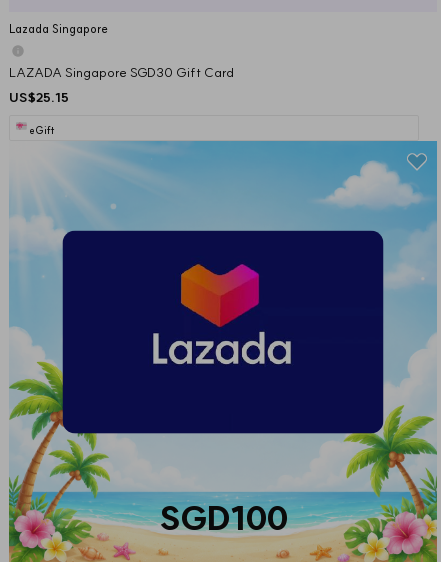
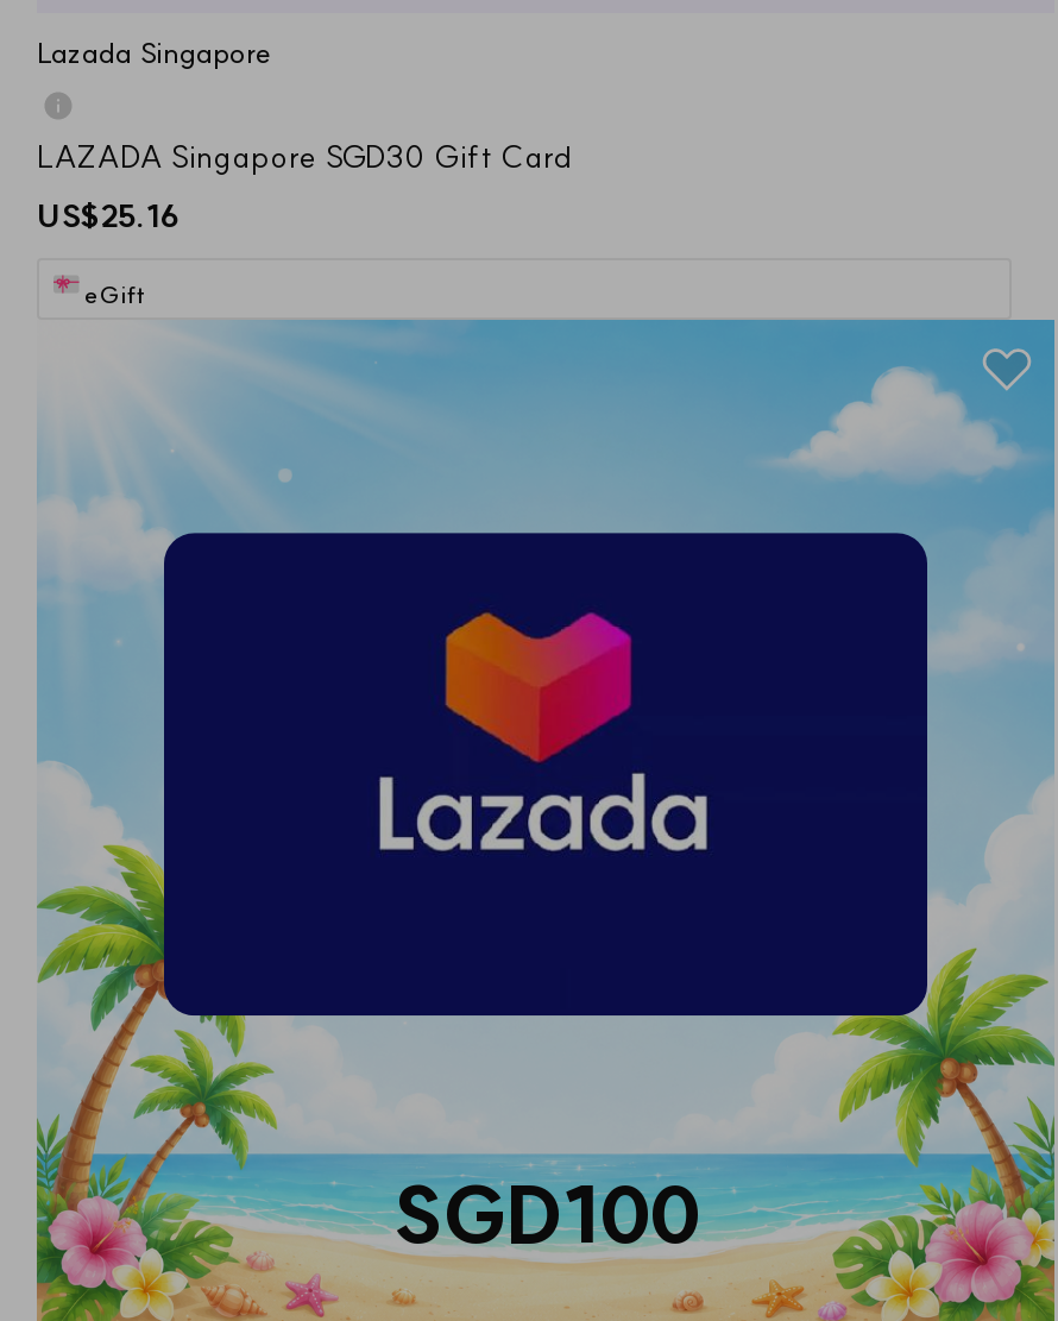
[9,89,69,105] US$25.15 -> [37,196,180,234] US$25.16

